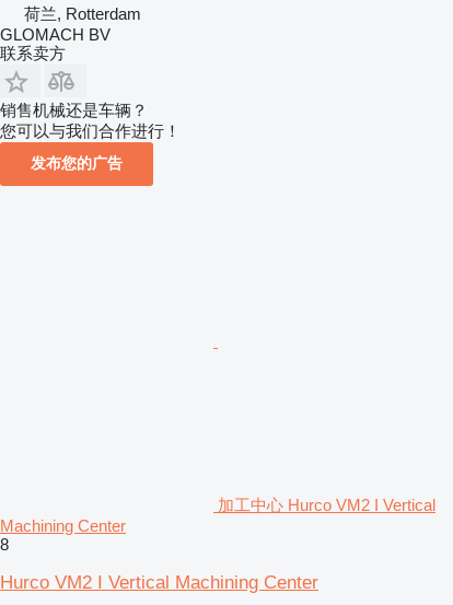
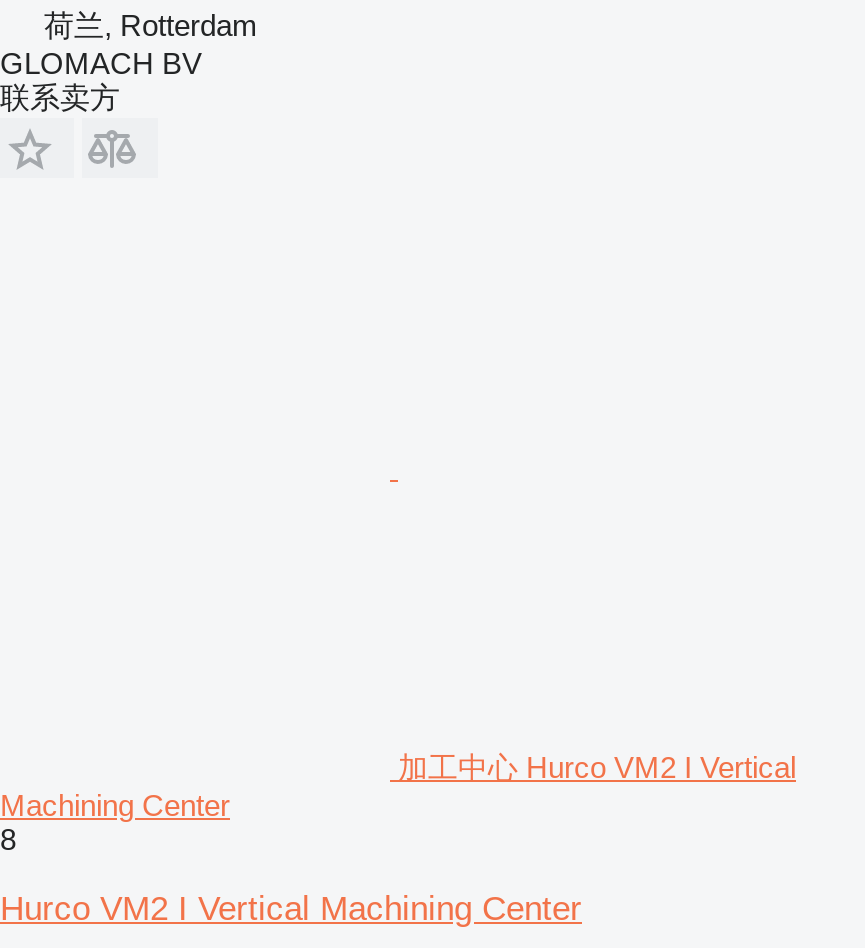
[0,101,181,172] 销售机械还是车辆？ | 您可以与我们合作进行！ | 发布您的广告 -> none

